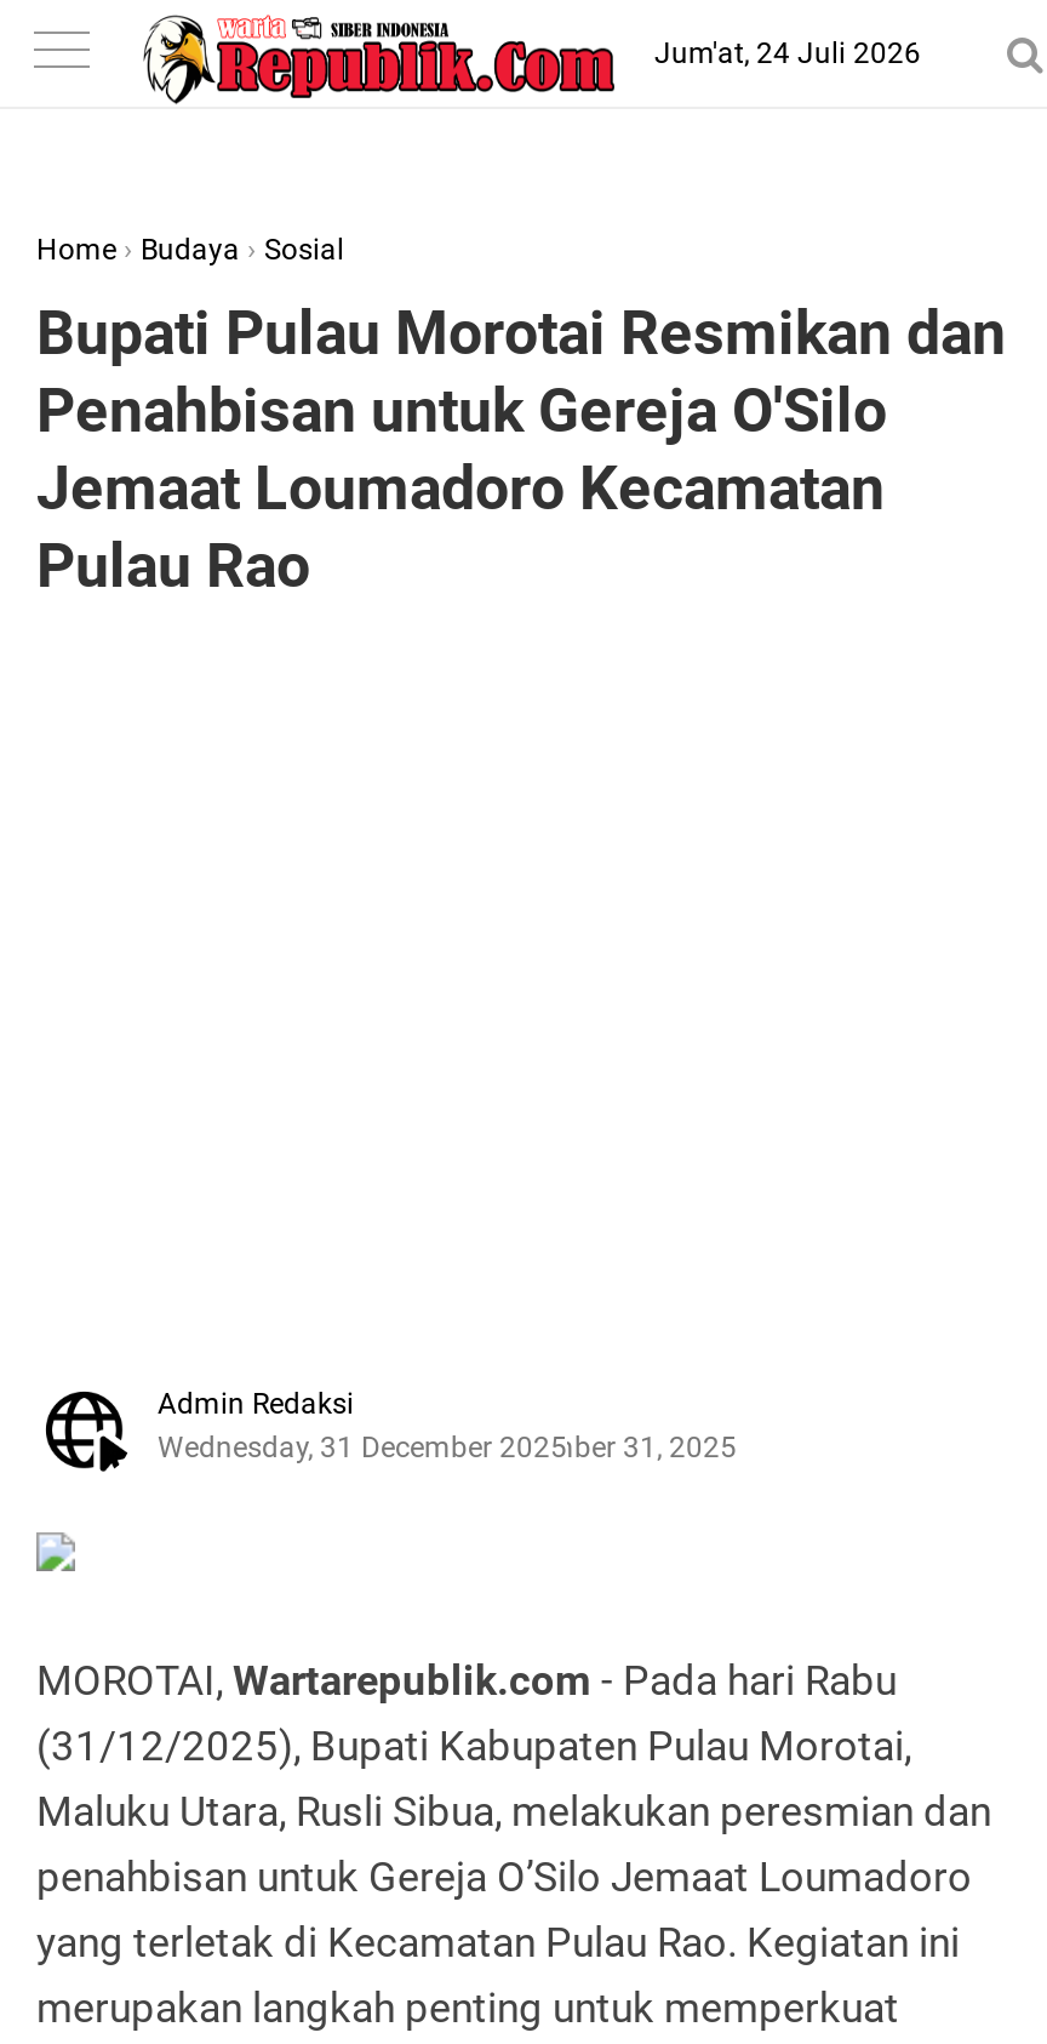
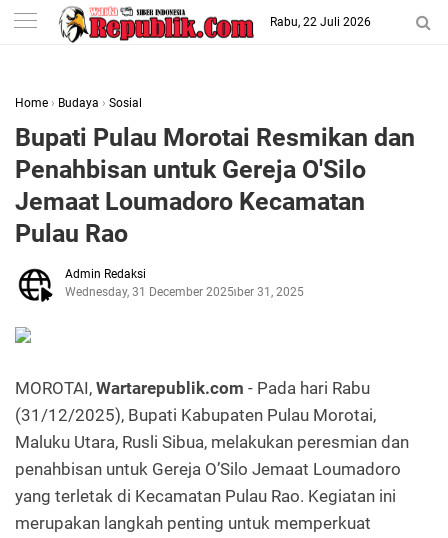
[654,36,921,70] Jum'at, 24 Juli 2026 -> [270,15,371,29] Rabu, 22 Juli 2026

